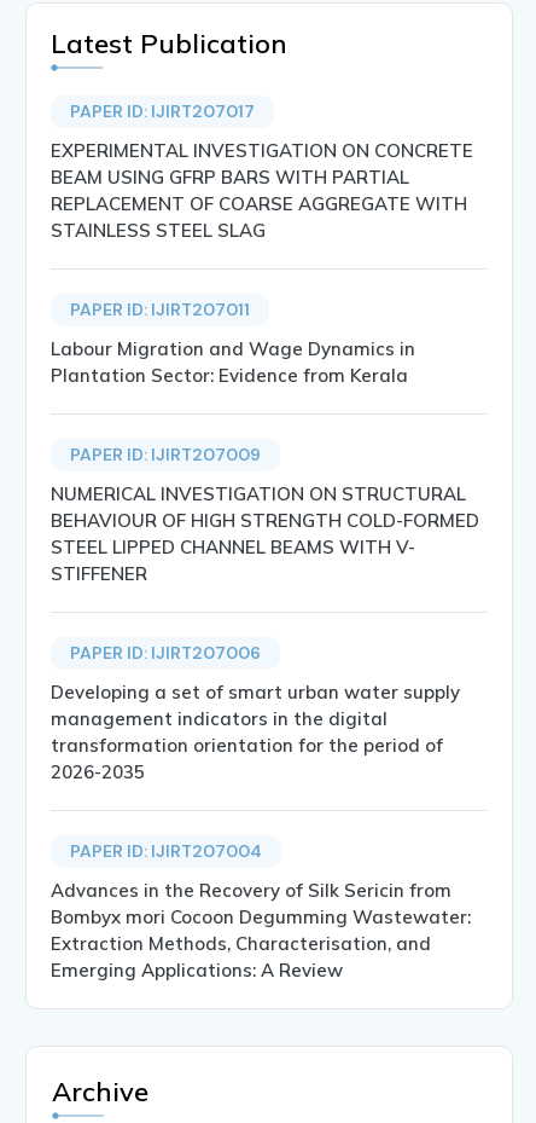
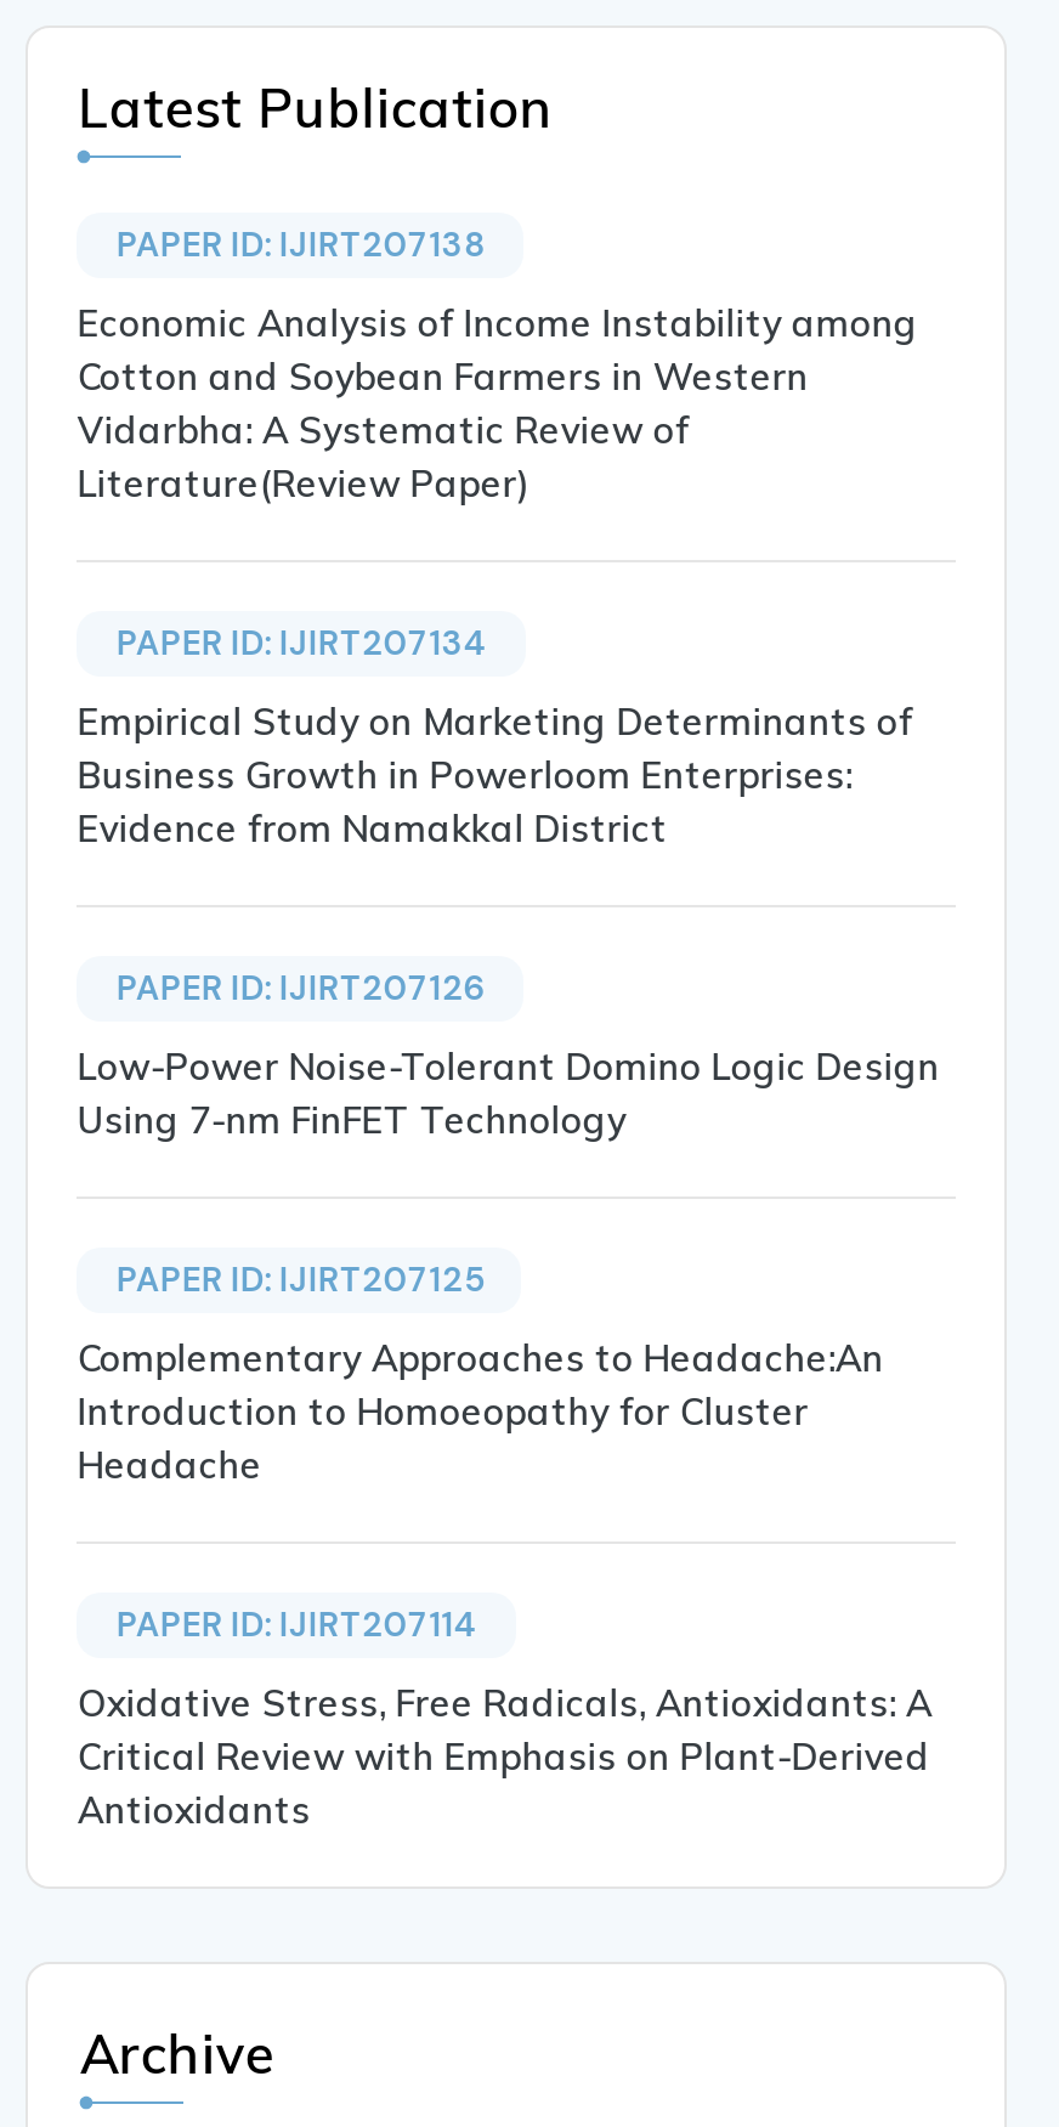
[71,100,255,122] PAPER ID: IJIRT207017 -> [116,221,486,265] PAPER ID: IJIRT207138
[51,139,474,241] EXPERIMENTAL INVESTIGATION ON CONCRETE | BEAM USING GFRP BARS WITH PARTIAL | REPLACEMENT OF COARSE AGGREGATE WITH | STAINLESS STEEL SLAG -> [77,299,918,506] Economic Analysis of Income Instability among | Cotton and Soybean Farmers in Western | Vidarbha: A Systematic Review of | Literature(Review Paper)
[71,298,250,320] PAPER ID: IJIRT207011 -> [116,620,488,663] PAPER ID: IJIRT207134
[51,337,416,386] Labour Migration and Wage Dynamics in | Plantation Sector: Evidence from Kerala -> [77,698,913,851] Empirical Study on Marketing Determinants of | Business Growth in Powerloom Enterprises: | Evidence from Namakkal District
[71,443,261,465] PAPER ID: IJIRT207009 -> [116,965,486,1008] PAPER ID: IJIRT207126
[51,482,480,585] NUMERICAL INVESTIGATION ON STRUCTURAL | BEHAVIOUR OF HIGH STRENGTH COLD-FORMED | STEEL LIPPED CHANNEL BEAMS WITH V- | STIFFENER -> [77,1042,940,1142] Low-Power Noise-Tolerant Domino Logic Design | Using 7-nm FinFET Technology
[71,641,261,663] PAPER ID: IJIRT207006 -> [116,1256,483,1300] PAPER ID: IJIRT207125
[51,680,460,783] Developing a set of smart urban water supply | management indicators in the digital | transformation orientation for the period of | 2026-2035 -> [77,1334,884,1487] Complementary Approaches to Headache:An | Introduction to Homoeopathy for Cluster | Headache
[71,840,262,861] PAPER ID: IJIRT207004 -> [116,1601,478,1645] PAPER ID: IJIRT207114
[51,878,471,981] Advances in the Recovery of Silk Sericin from | Bombyx mori Cocoon Degumming Wastewater: | Extraction Methods, Characterisation, and | Emerging Applications: A Review -> [77,1679,932,1832] Oxidative Stress, Free Radicals, Antioxidants: A | Critical Review with Emphasis on Plant-Derived | Antioxidants

